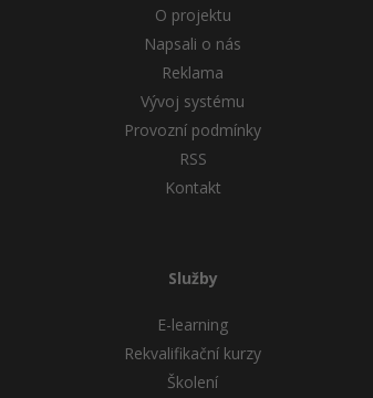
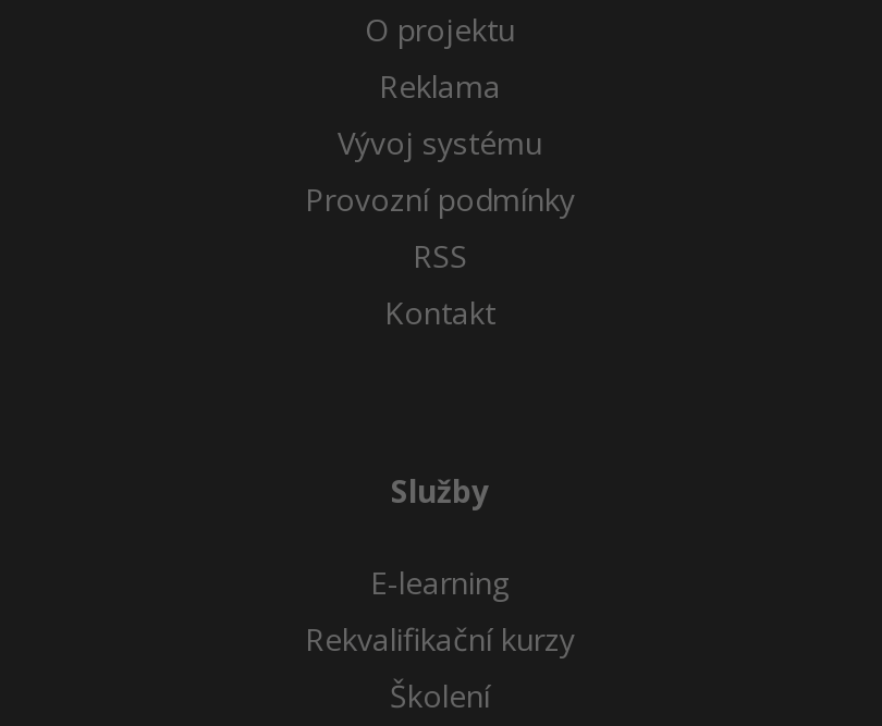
[144,33,241,54] Napsali o nás -> none

